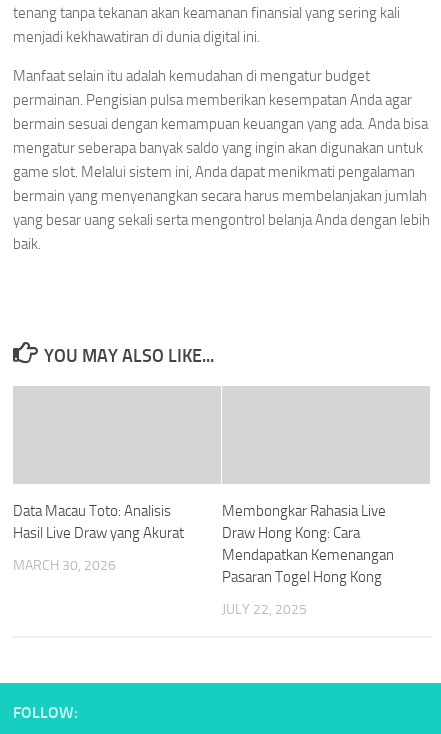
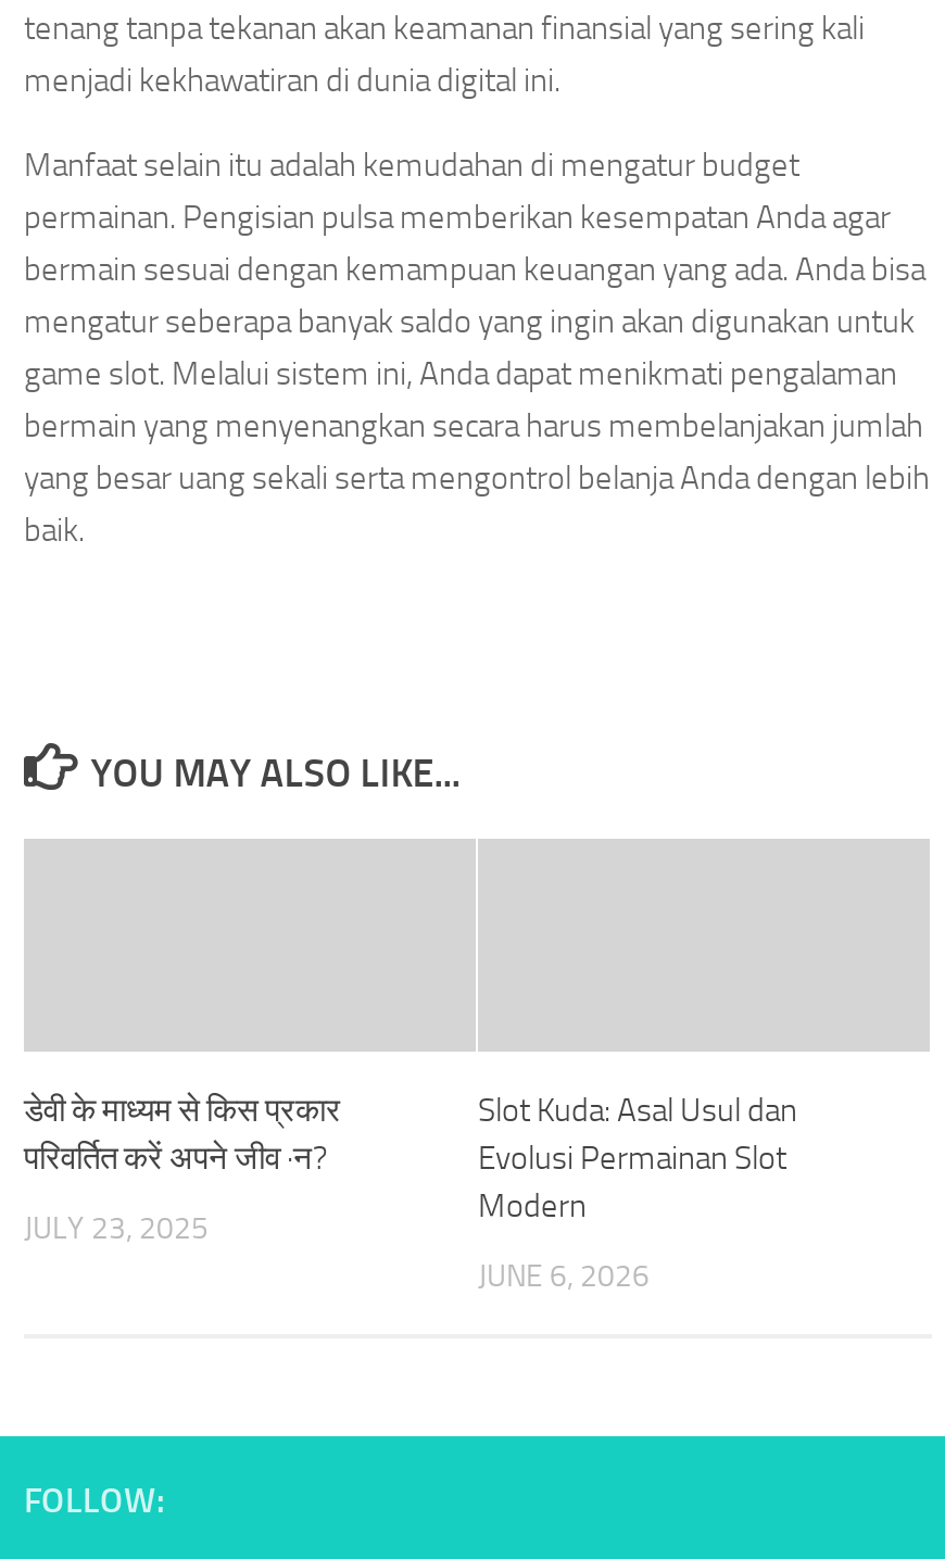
[13,502,184,542] Data Macau Toto: Analisis | Hasil Live Draw yang Akurat -> [24,1091,341,1178] डेवी के माध्यम से किस प्रकार | परिवर्तित करें अपने जीव ·न?
[222,502,394,586] Membongkar Rahasia Live | Draw Hong Kong: Cara | Mendapatkan Kemenangan | Pasaran Togel Hong Kong -> [478,1091,797,1225] Slot Kuda: Asal Usul dan | Evolusi Permainan Slot | Modern
[13,557,116,574] MARCH 30, 2026 -> [24,1210,209,1247] JULY 23, 2025
[222,601,307,618] JULY 22, 2025 -> [478,1258,650,1295] JUNE 6, 2026

